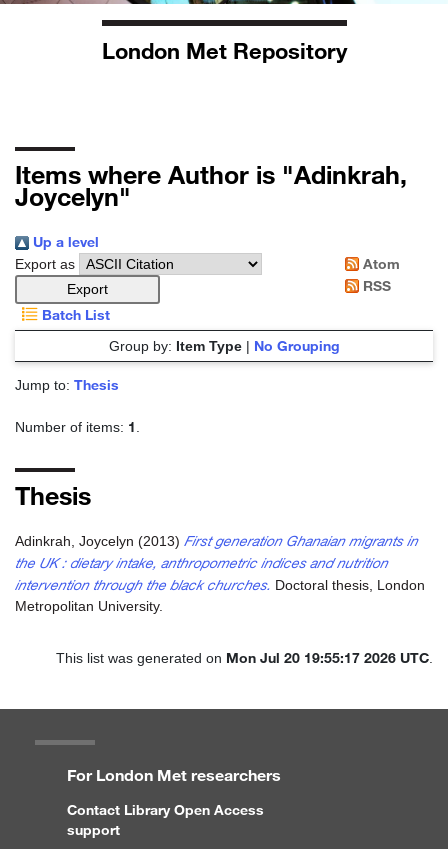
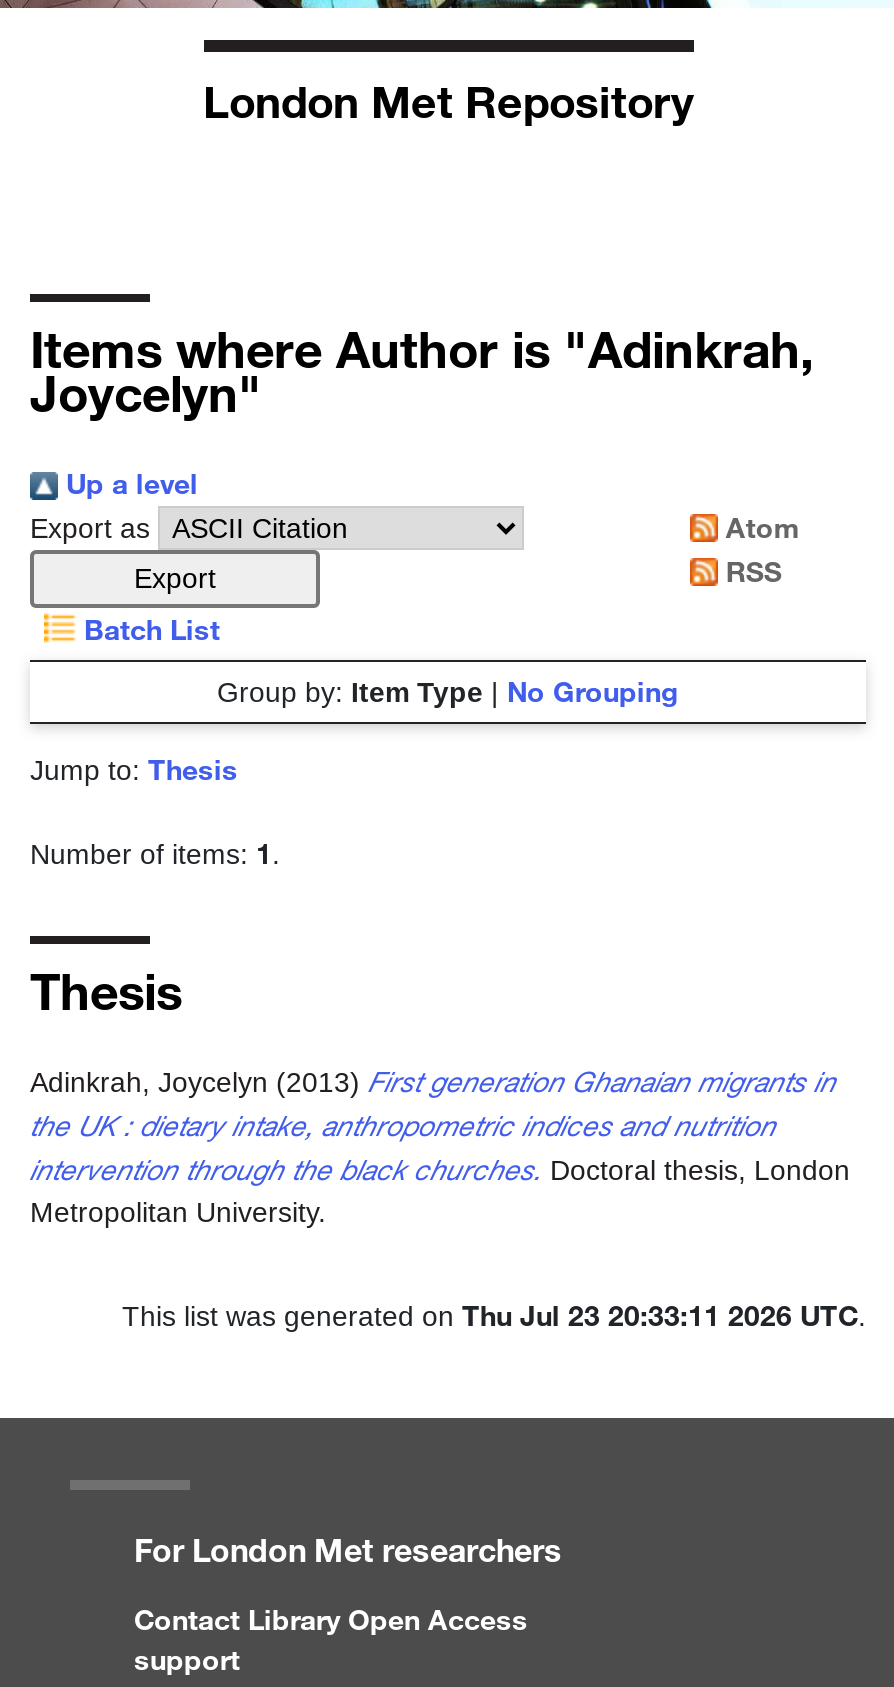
[56,649,433,666] This list was generated on Mon Jul 20 19:55:17 2026 UTC. -> [122,1298,866,1332] This list was generated on Thu Jul 23 20:33:11 2026 UTC.

